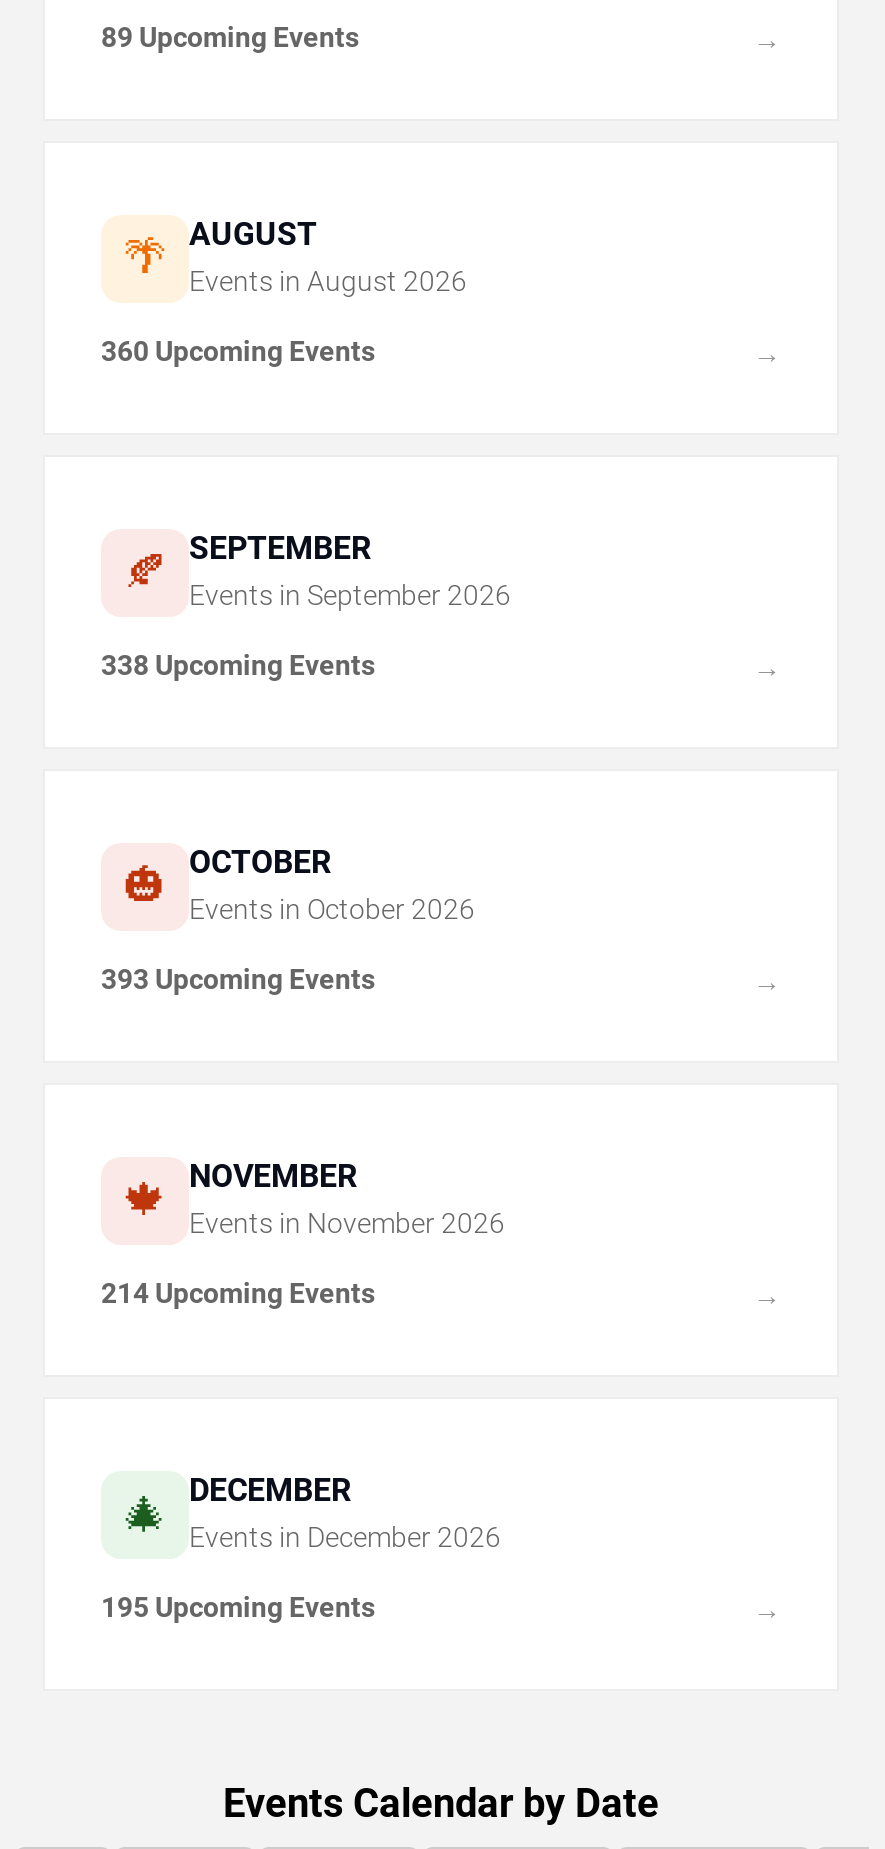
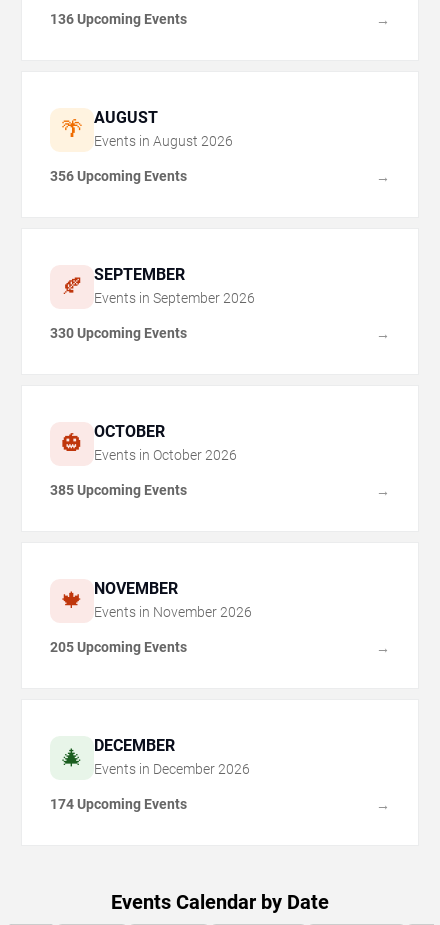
[101,22,359,54] 89 Upcoming Events -> [50,11,187,27] 136 Upcoming Events
[101,336,375,368] 360 Upcoming Events -> [50,168,187,184] 356 Upcoming Events
[101,650,375,682] 338 Upcoming Events -> [50,325,187,341] 330 Upcoming Events
[101,964,375,996] 393 Upcoming Events -> [50,482,187,498] 385 Upcoming Events
[101,1278,375,1310] 214 Upcoming Events -> [50,639,187,655] 205 Upcoming Events
[101,1592,375,1624] 195 Upcoming Events -> [50,796,187,812] 174 Upcoming Events

